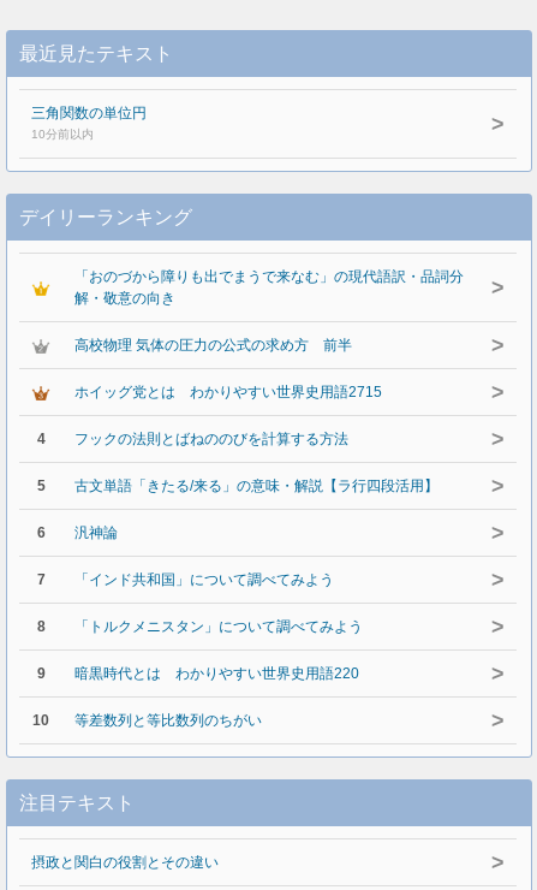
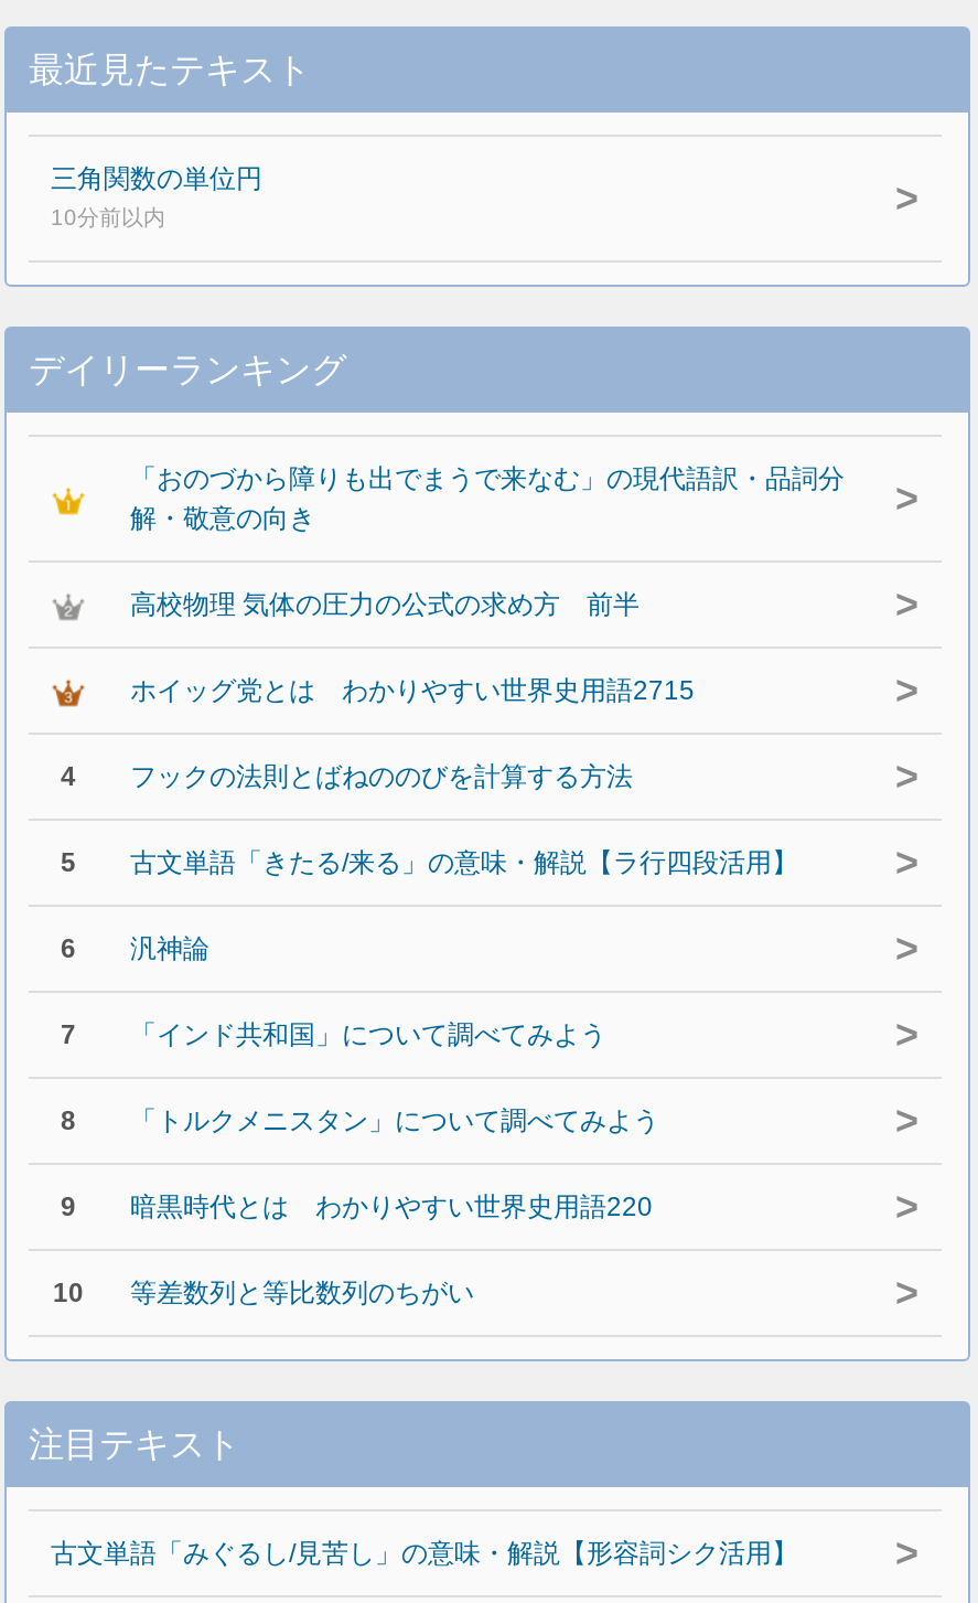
[31,855,219,871] 摂政と関白の役割とその違い -> [51,1539,798,1570] 古文単語「みぐるし/見苦し」の意味・解説【形容詞シク活用】

